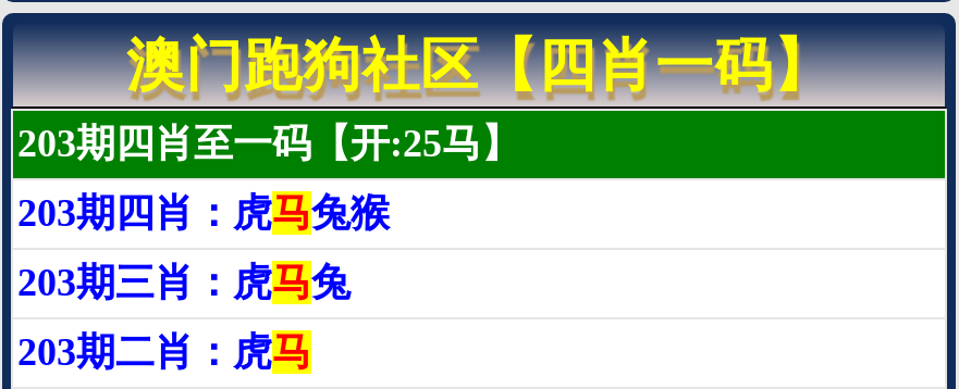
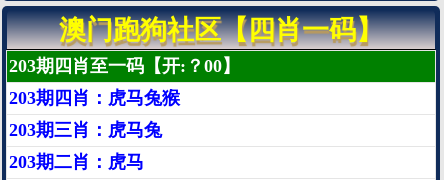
[17,121,520,165] 203期四肖至一码【开:25马】 -> [9,56,240,76] 203期四肖至一码【开:？00】

